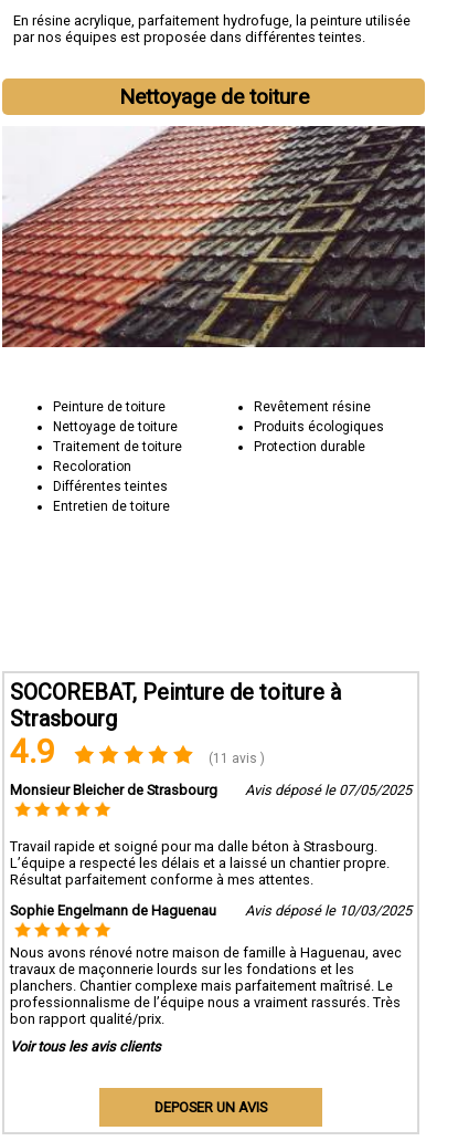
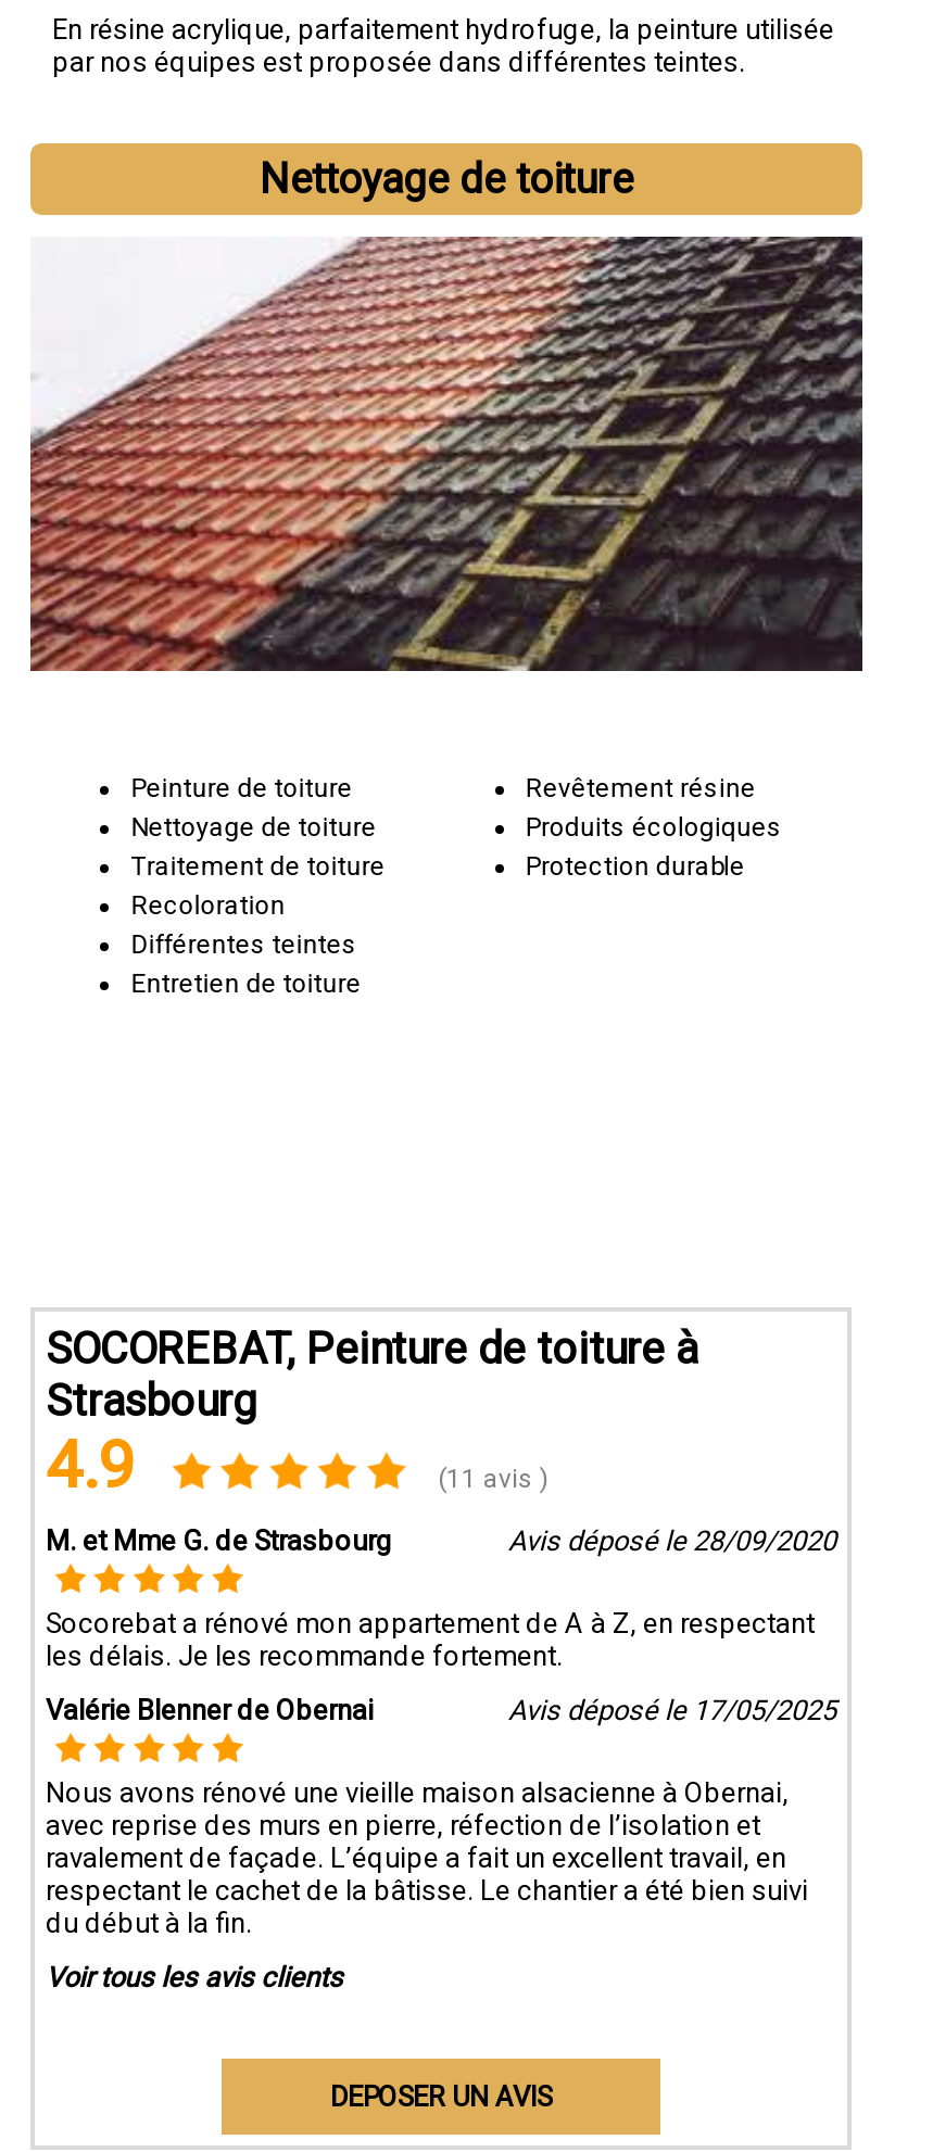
[10,782,412,799] Monsieur Bleicher de Strasbourg | Avis déposé le 07/05/2025 -> [46,1525,836,1558] M. et Mme G. de Strasbourg | Avis déposé le 28/09/2020
[10,838,390,888] Travail rapide et soigné pour ma dalle béton à Strasbourg. | L’équipe a respecté les délais et a laissé un chantier propre. | Résultat parfaitement conforme à mes attentes. -> [46,1608,815,1673] Socorebat a rénové mon appartement de A à Z, en respectant | les délais. Je les recommande fortement.
[10,902,412,919] Sophie Engelmann de Haguenau | Avis déposé le 10/03/2025 -> [46,1694,836,1727] Valérie Blenner de Obernai | Avis déposé le 17/05/2025
[10,944,402,1027] Nous avons rénové notre maison de famille à Haguenau, avec | travaux de maçonnerie lourds sur les fondations et les | planchers. Chantier complexe mais parfaitement maîtrisé. Le | professionnalisme de l’équipe nous a vraiment rassurés. Très | bon rapport qualité/prix. -> [46,1777,808,1940] Nous avons rénové une vieille maison alsacienne à Obernai, | avec reprise des murs en pierre, réfection de l’isolation et | ravalement de façade. L’équipe a fait un excellent travail, en | respectant le cachet de la bâtisse. Le chantier a été bien suivi | du début à la fin.

